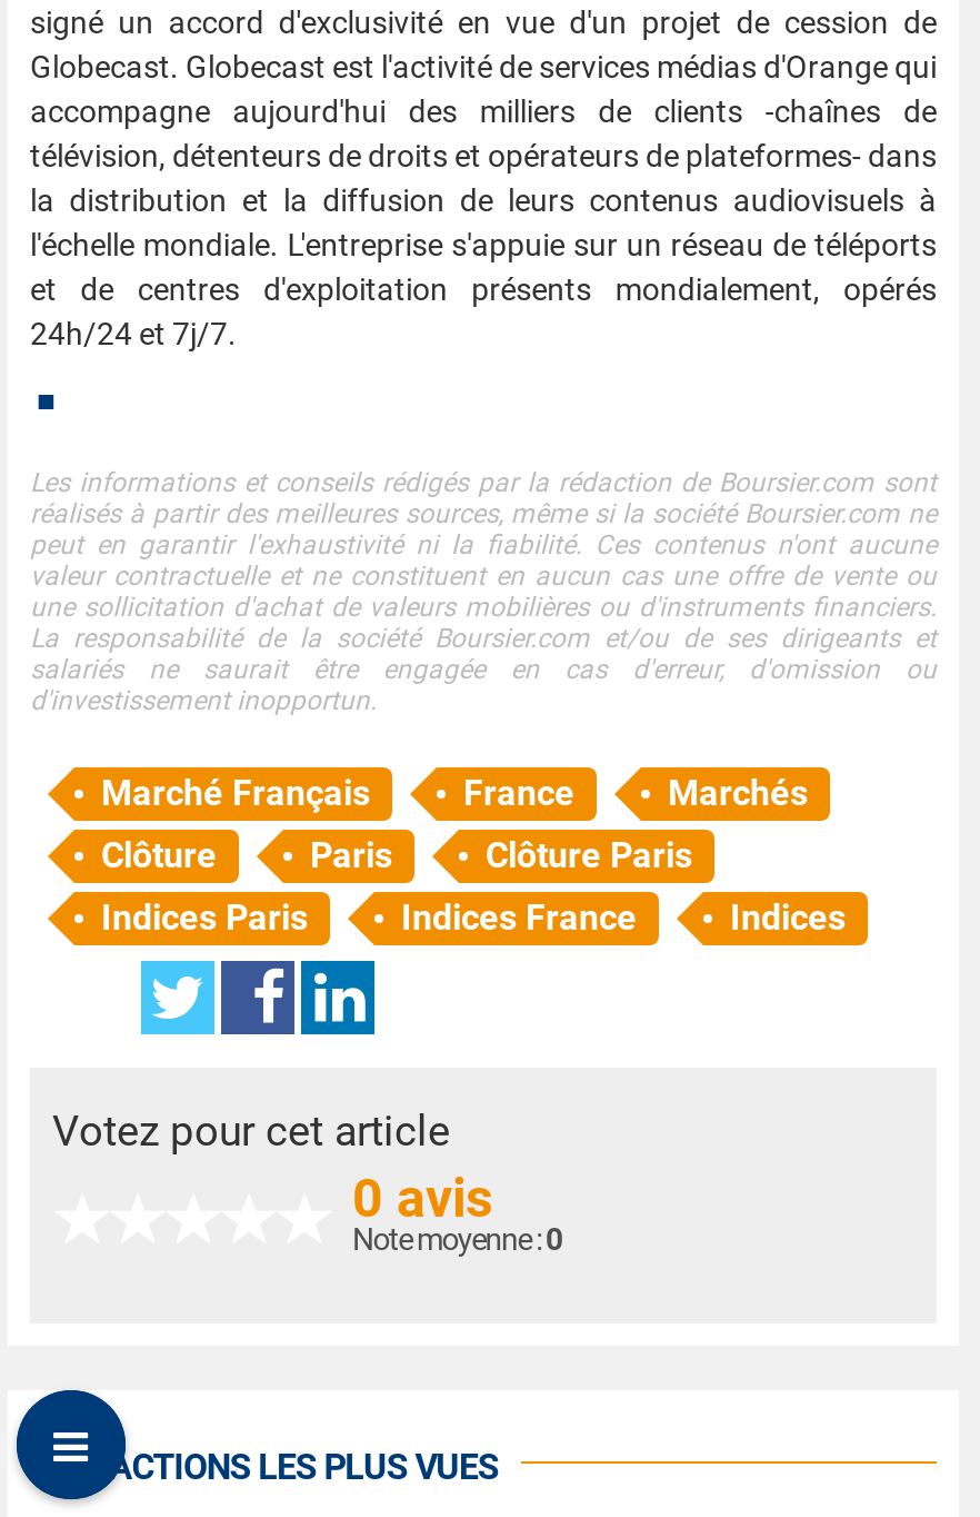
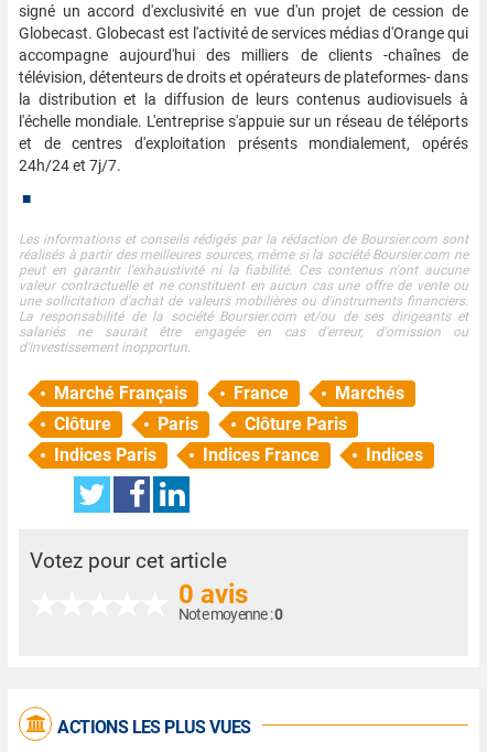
[14,1388,128,1504] [image] -> [12,689,66,744] [image]

